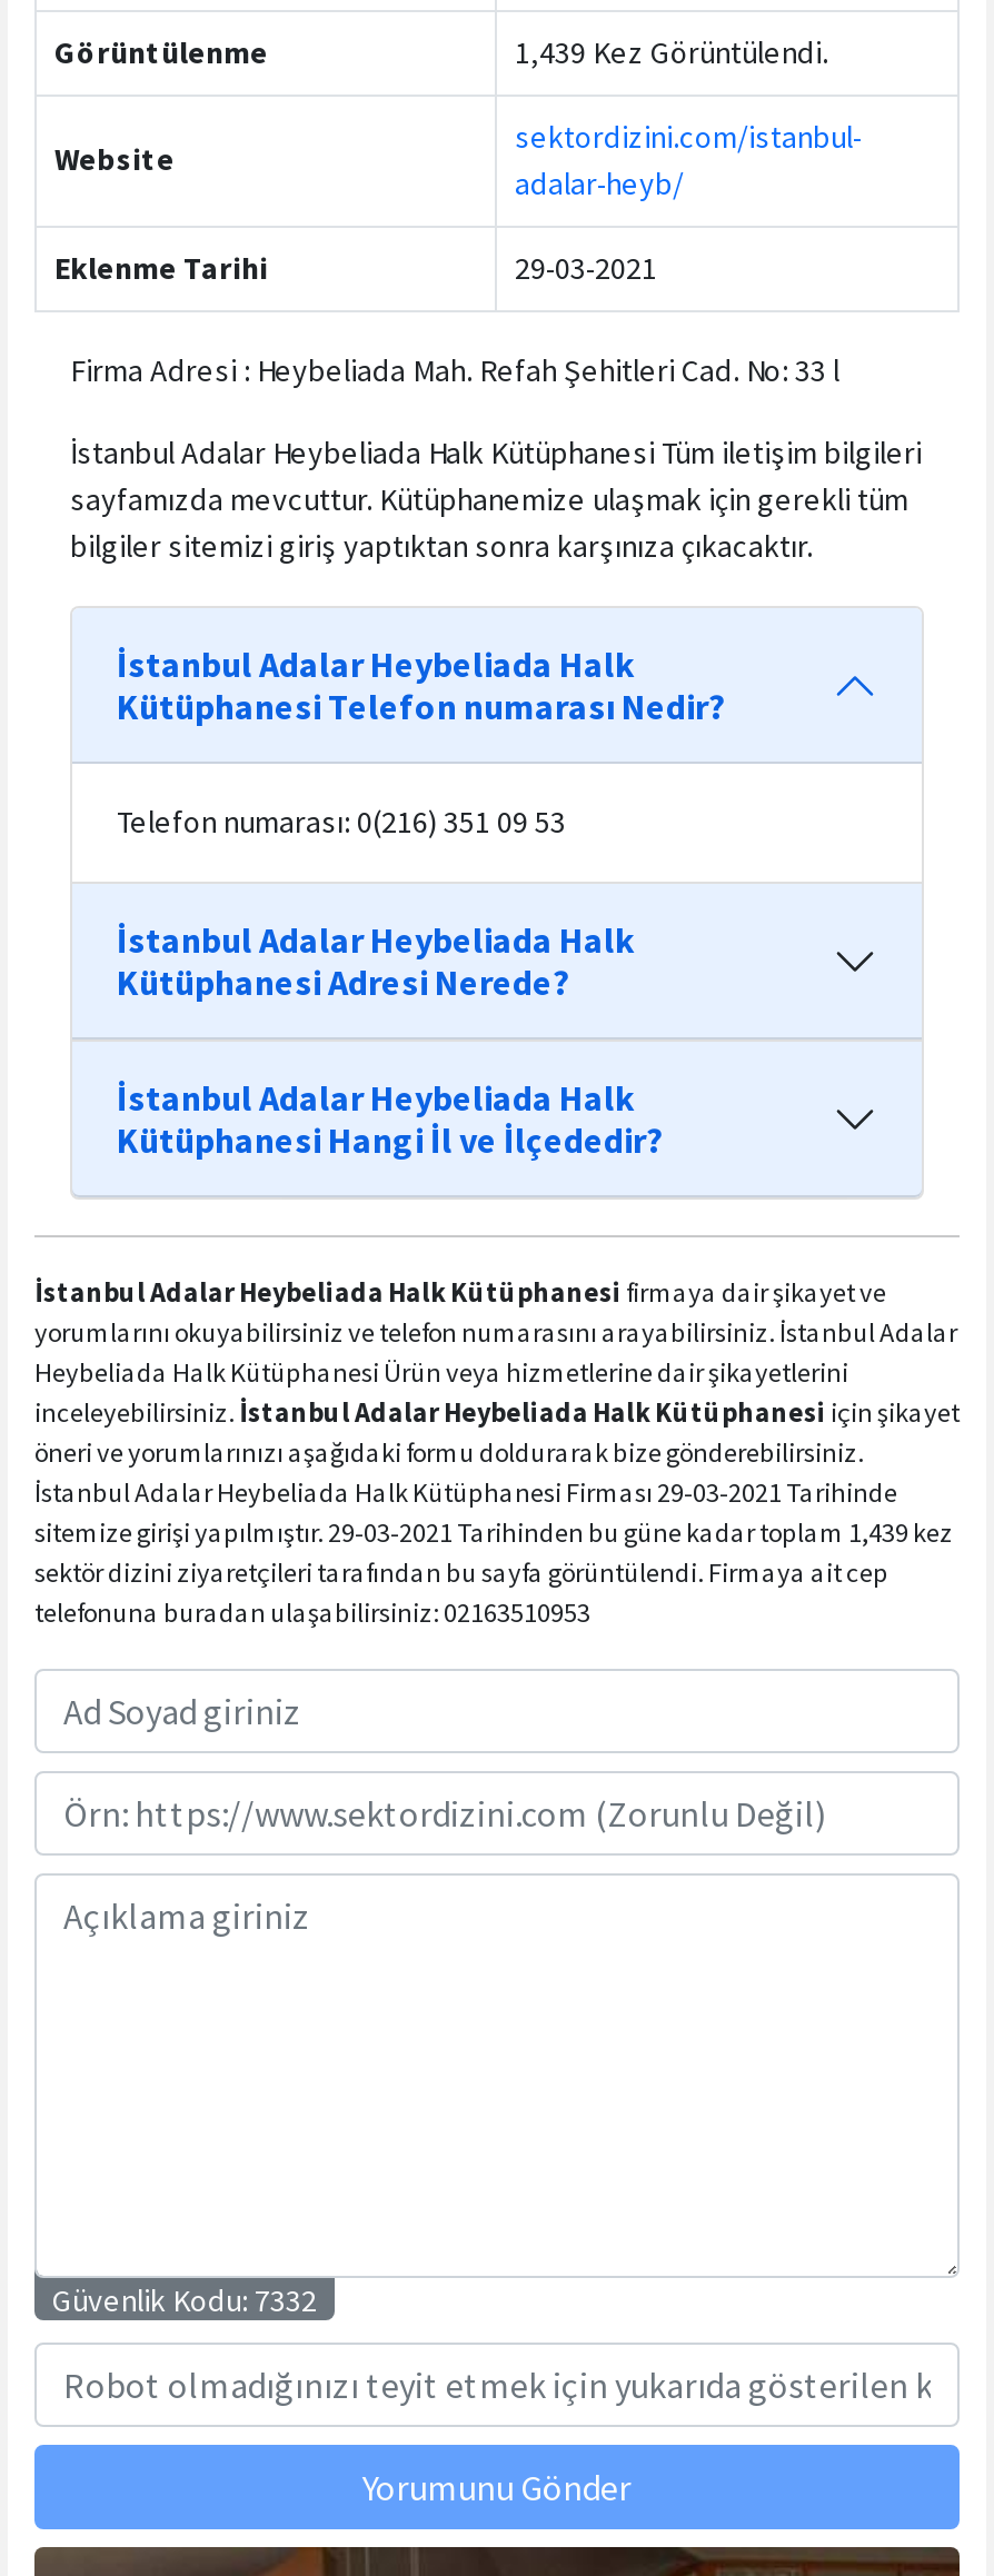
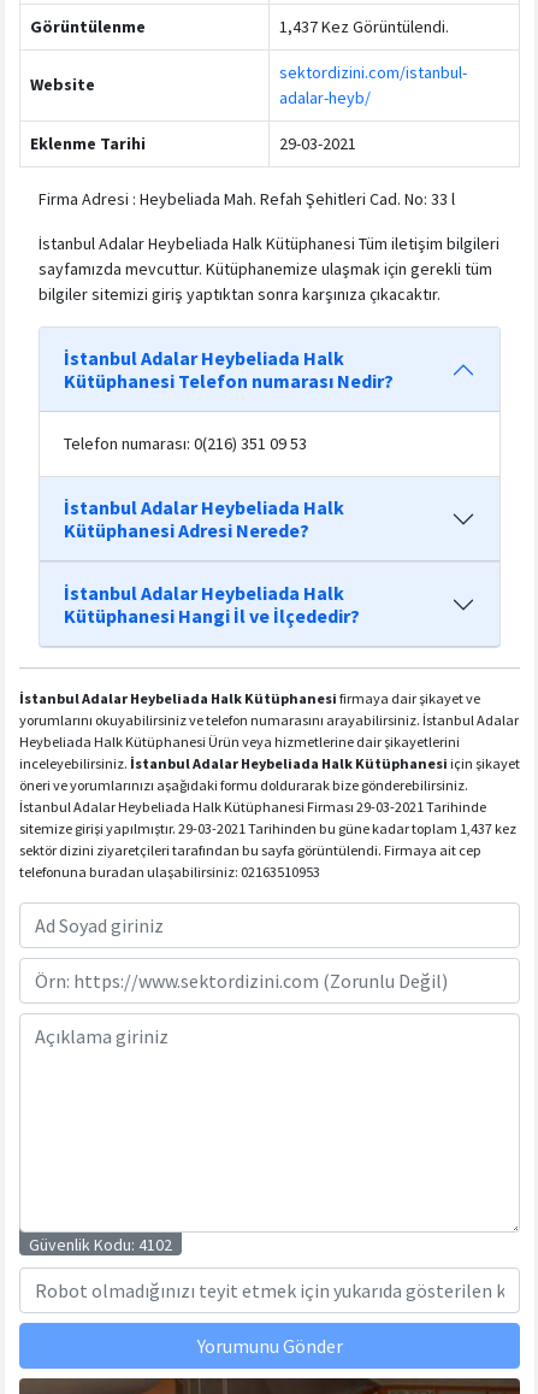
[515,32,828,72] 1,439 Kez Görüntülendi. -> [279,16,449,37] 1,437 Kez Görüntülendi.
[34,1515,953,1549] sitemize girişi yapılmıştır. 29-03-2021 Tarihinden bu güne kadar toplam 1,439 kez -> [19,819,516,837] sitemize girişi yapılmıştır. 29-03-2021 Tarihinden bu güne kadar toplam 1,437 kez
[52,2280,317,2320] Güvenlik Kodu: 7332 -> [29,1234,172,1255] Güvenlik Kodu: 4102

